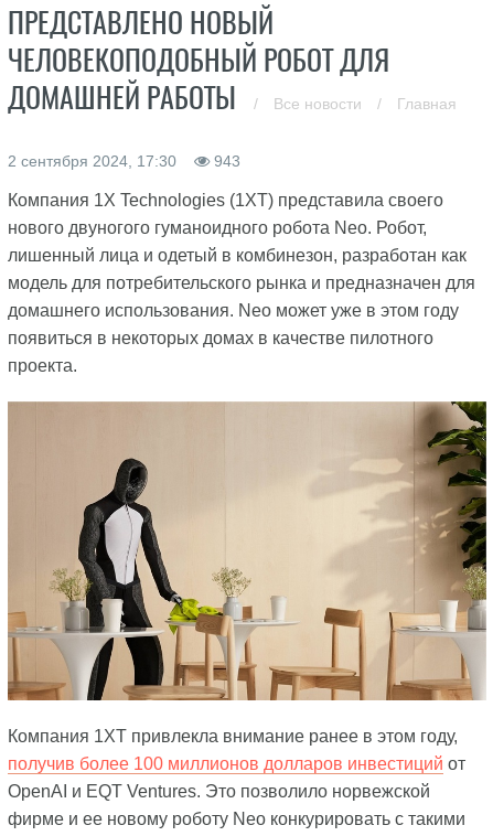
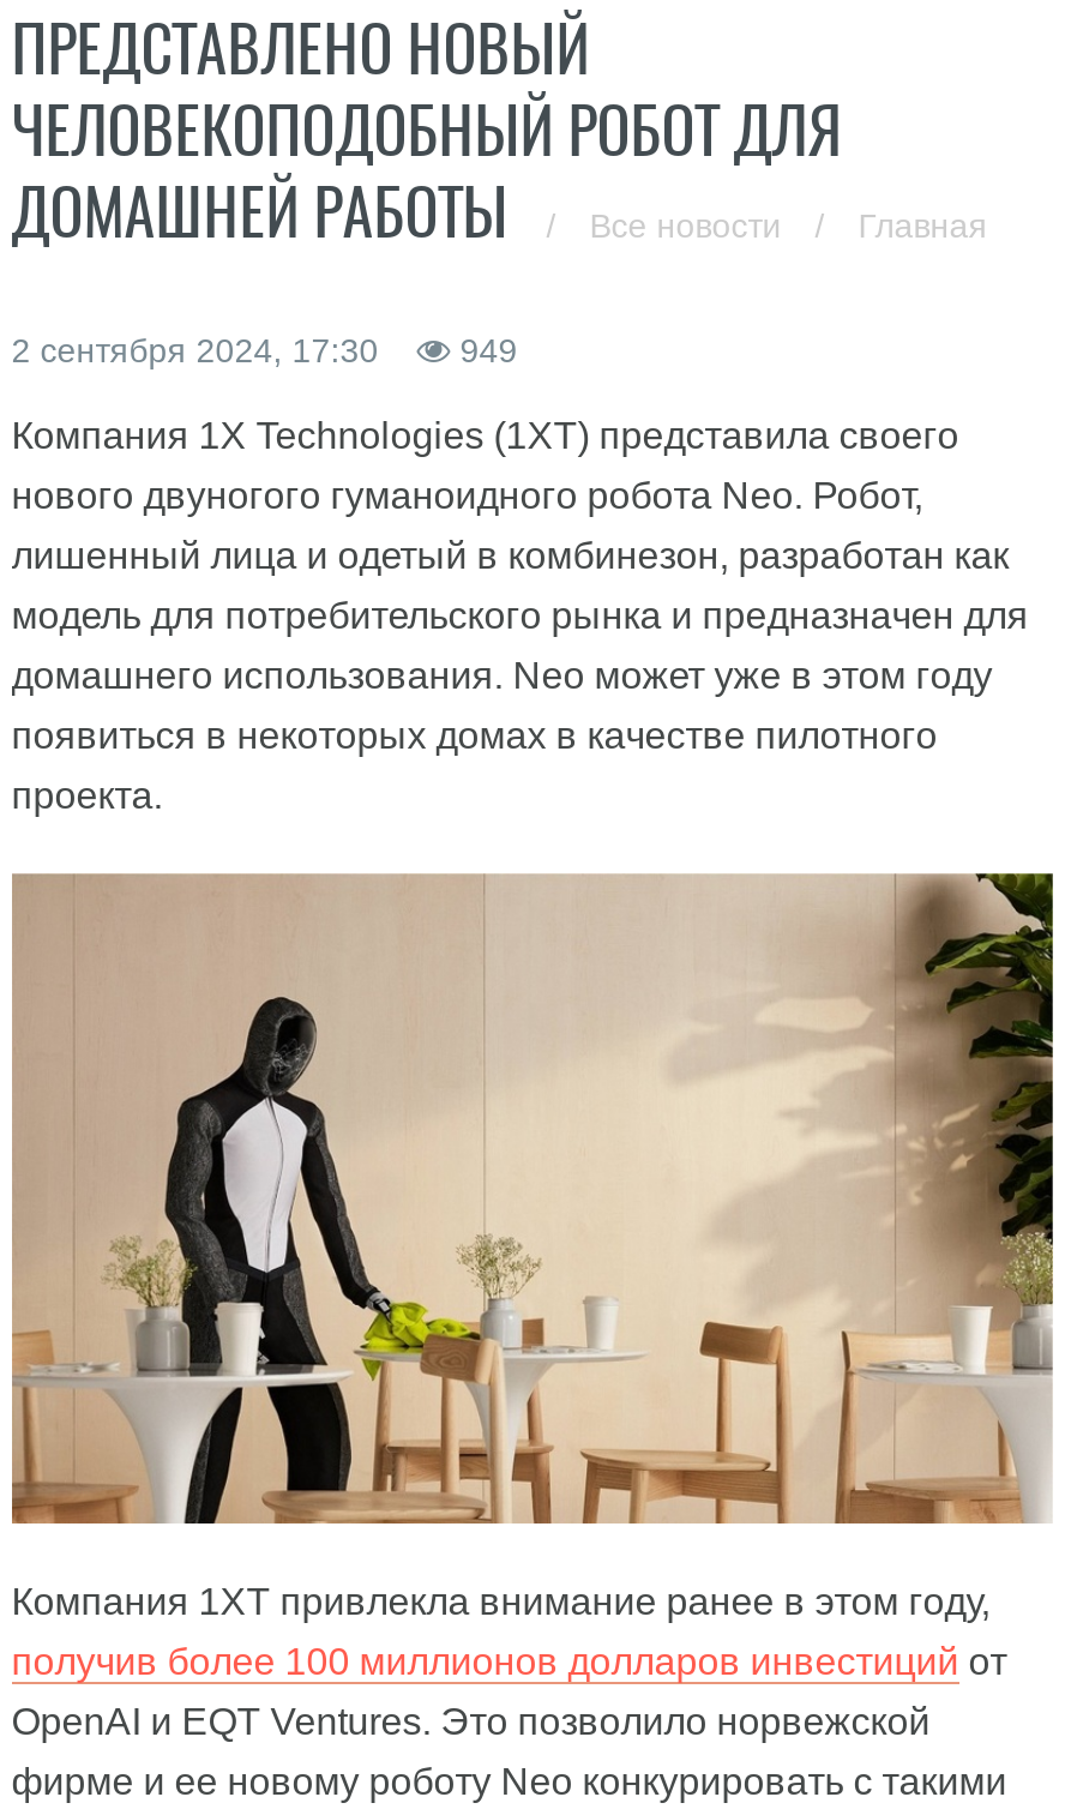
[7,152,240,170] 2 сентября 2024, 17:30 943 -> [11,331,517,369] 2 сентября 2024, 17:30 949

